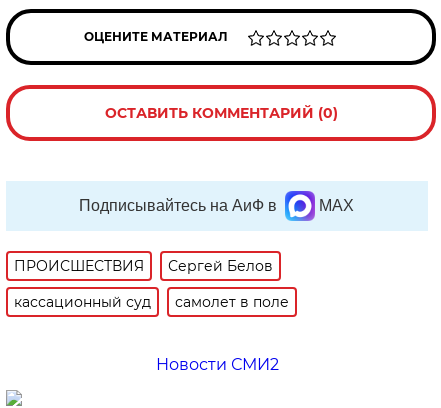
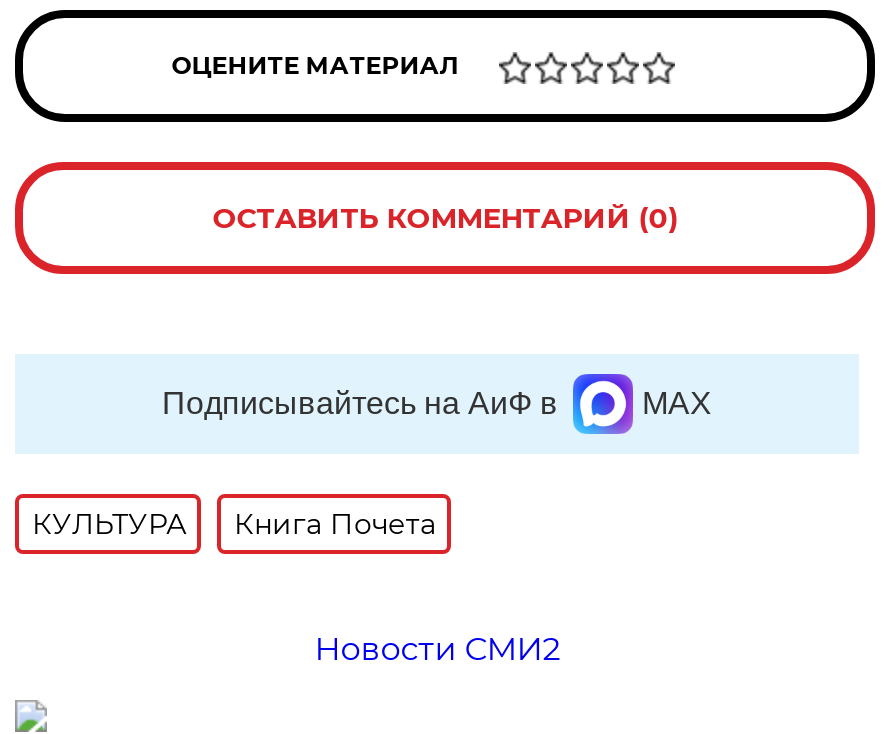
[14,257,289,311] ПРОИСШЕСТВИЯ | Сергей Белов | кассационный суд | самолет в поле -> [32,506,436,542] КУЛЬТУРА | Книга Почета

